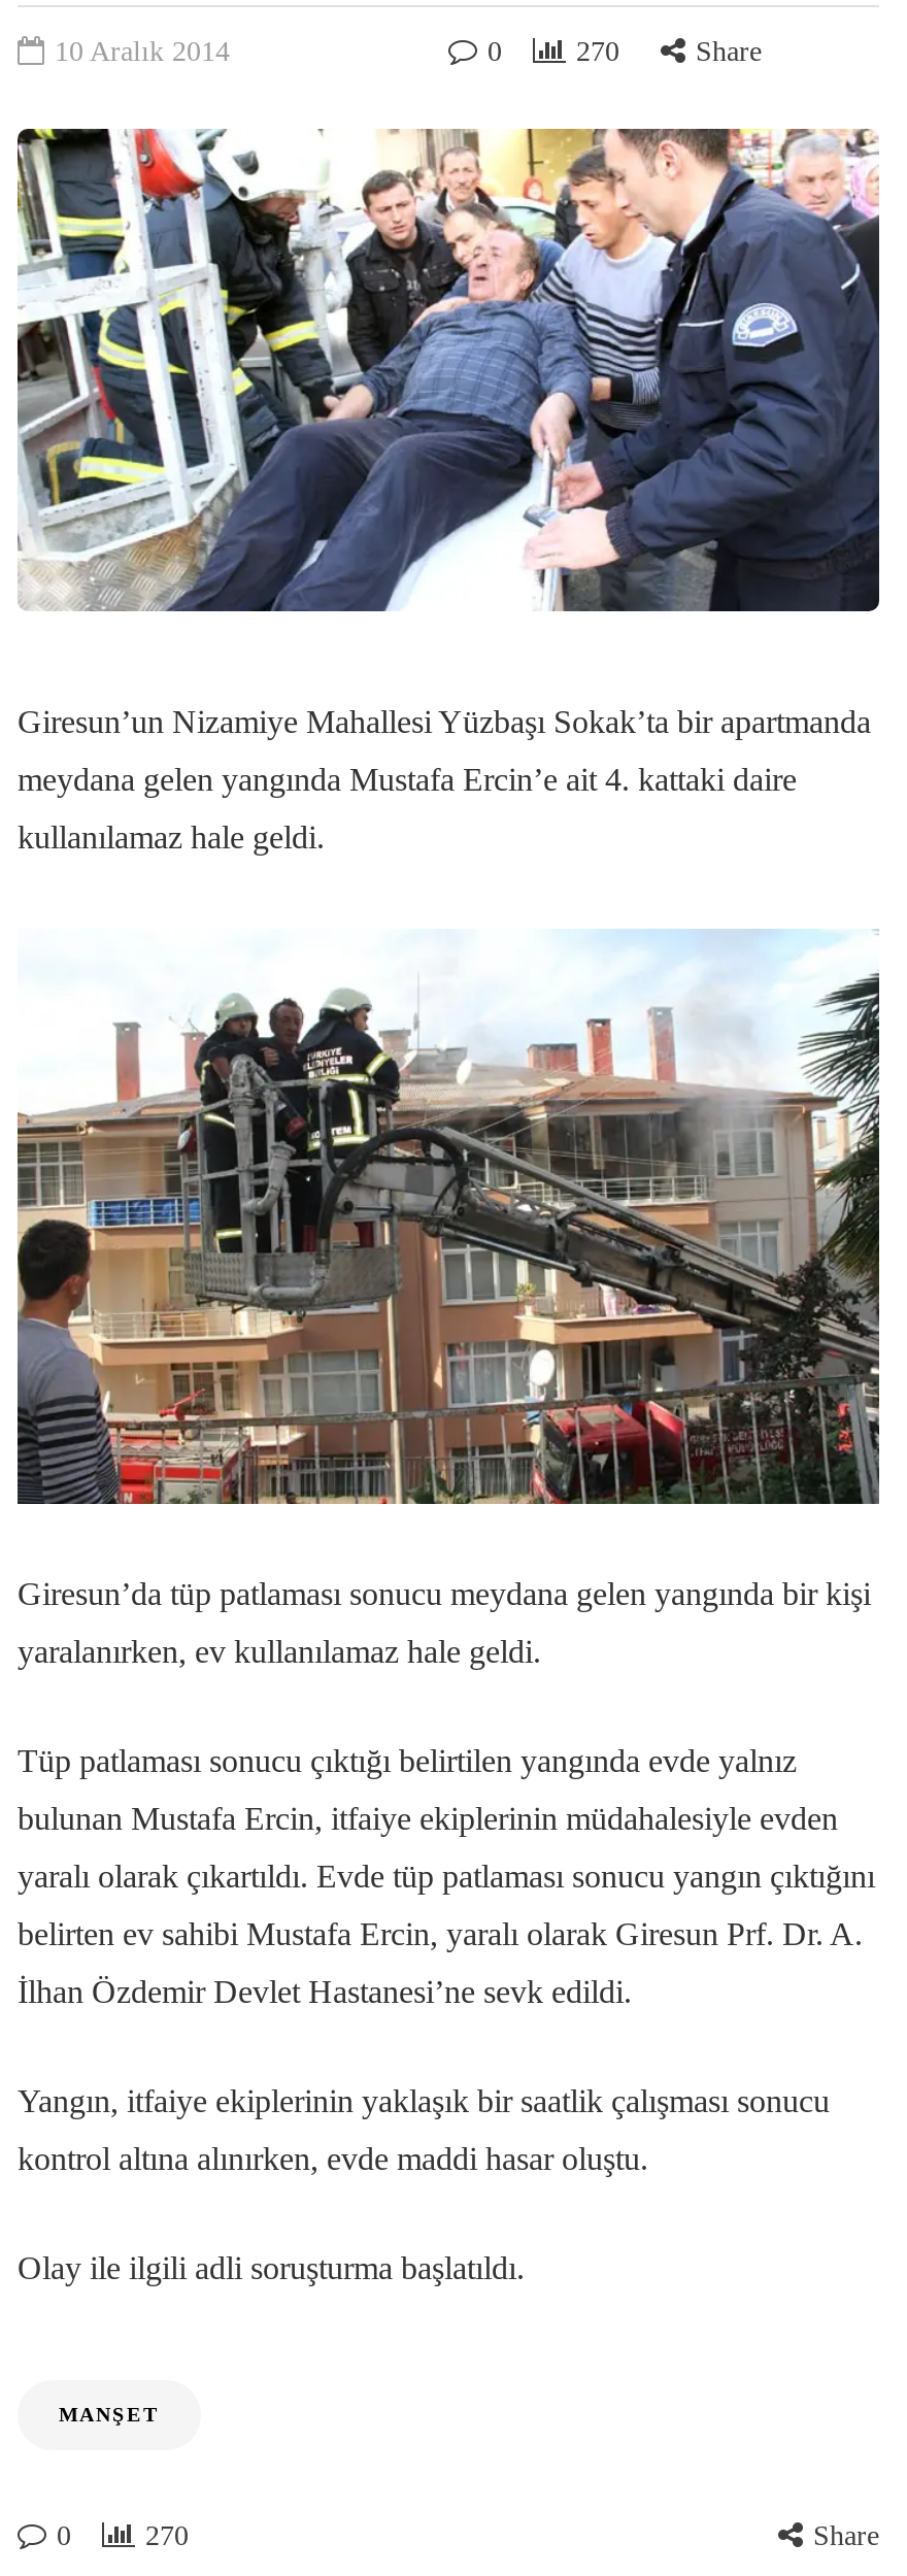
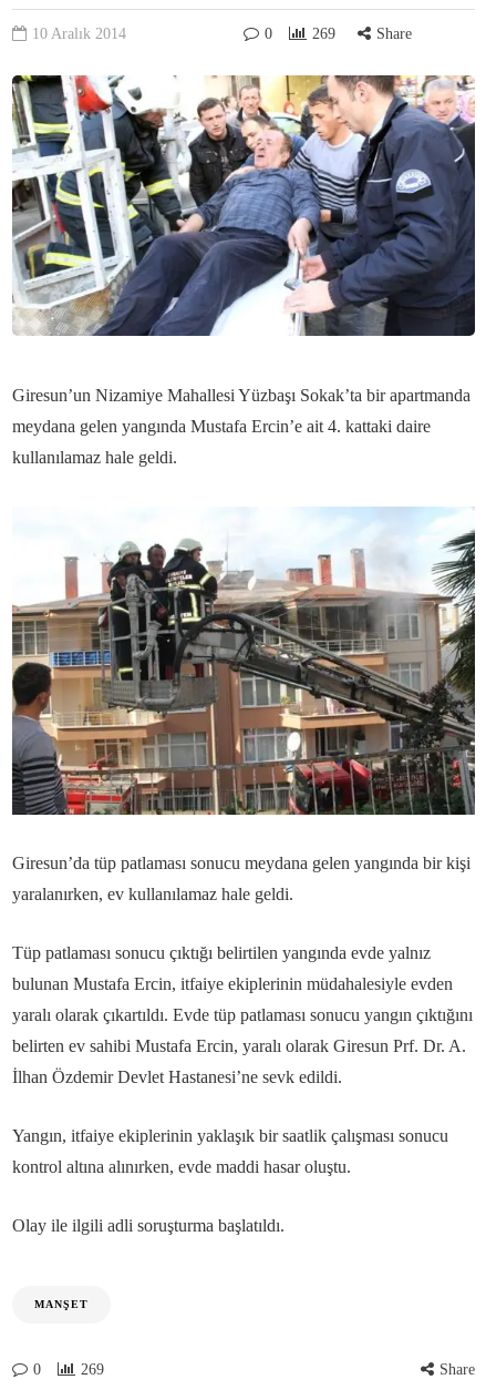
[576,35,619,66] 270 -> [312,25,335,42] 269
[145,2521,189,2552] 270 -> [81,1362,104,1378] 269

